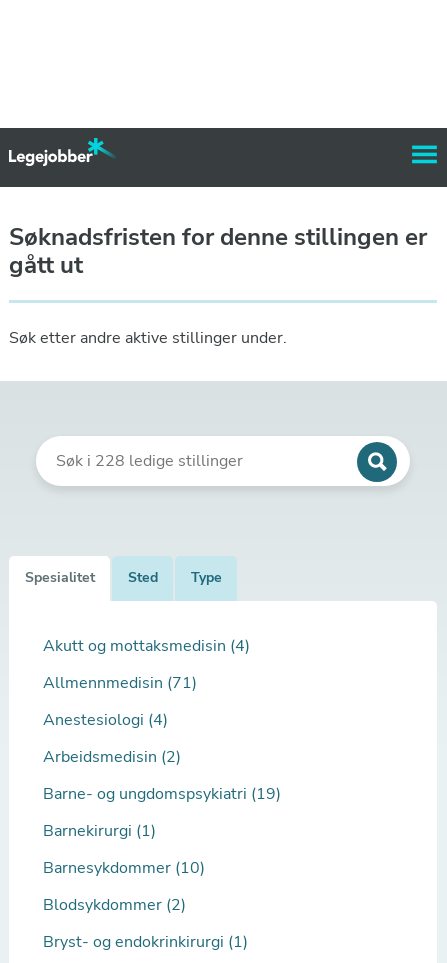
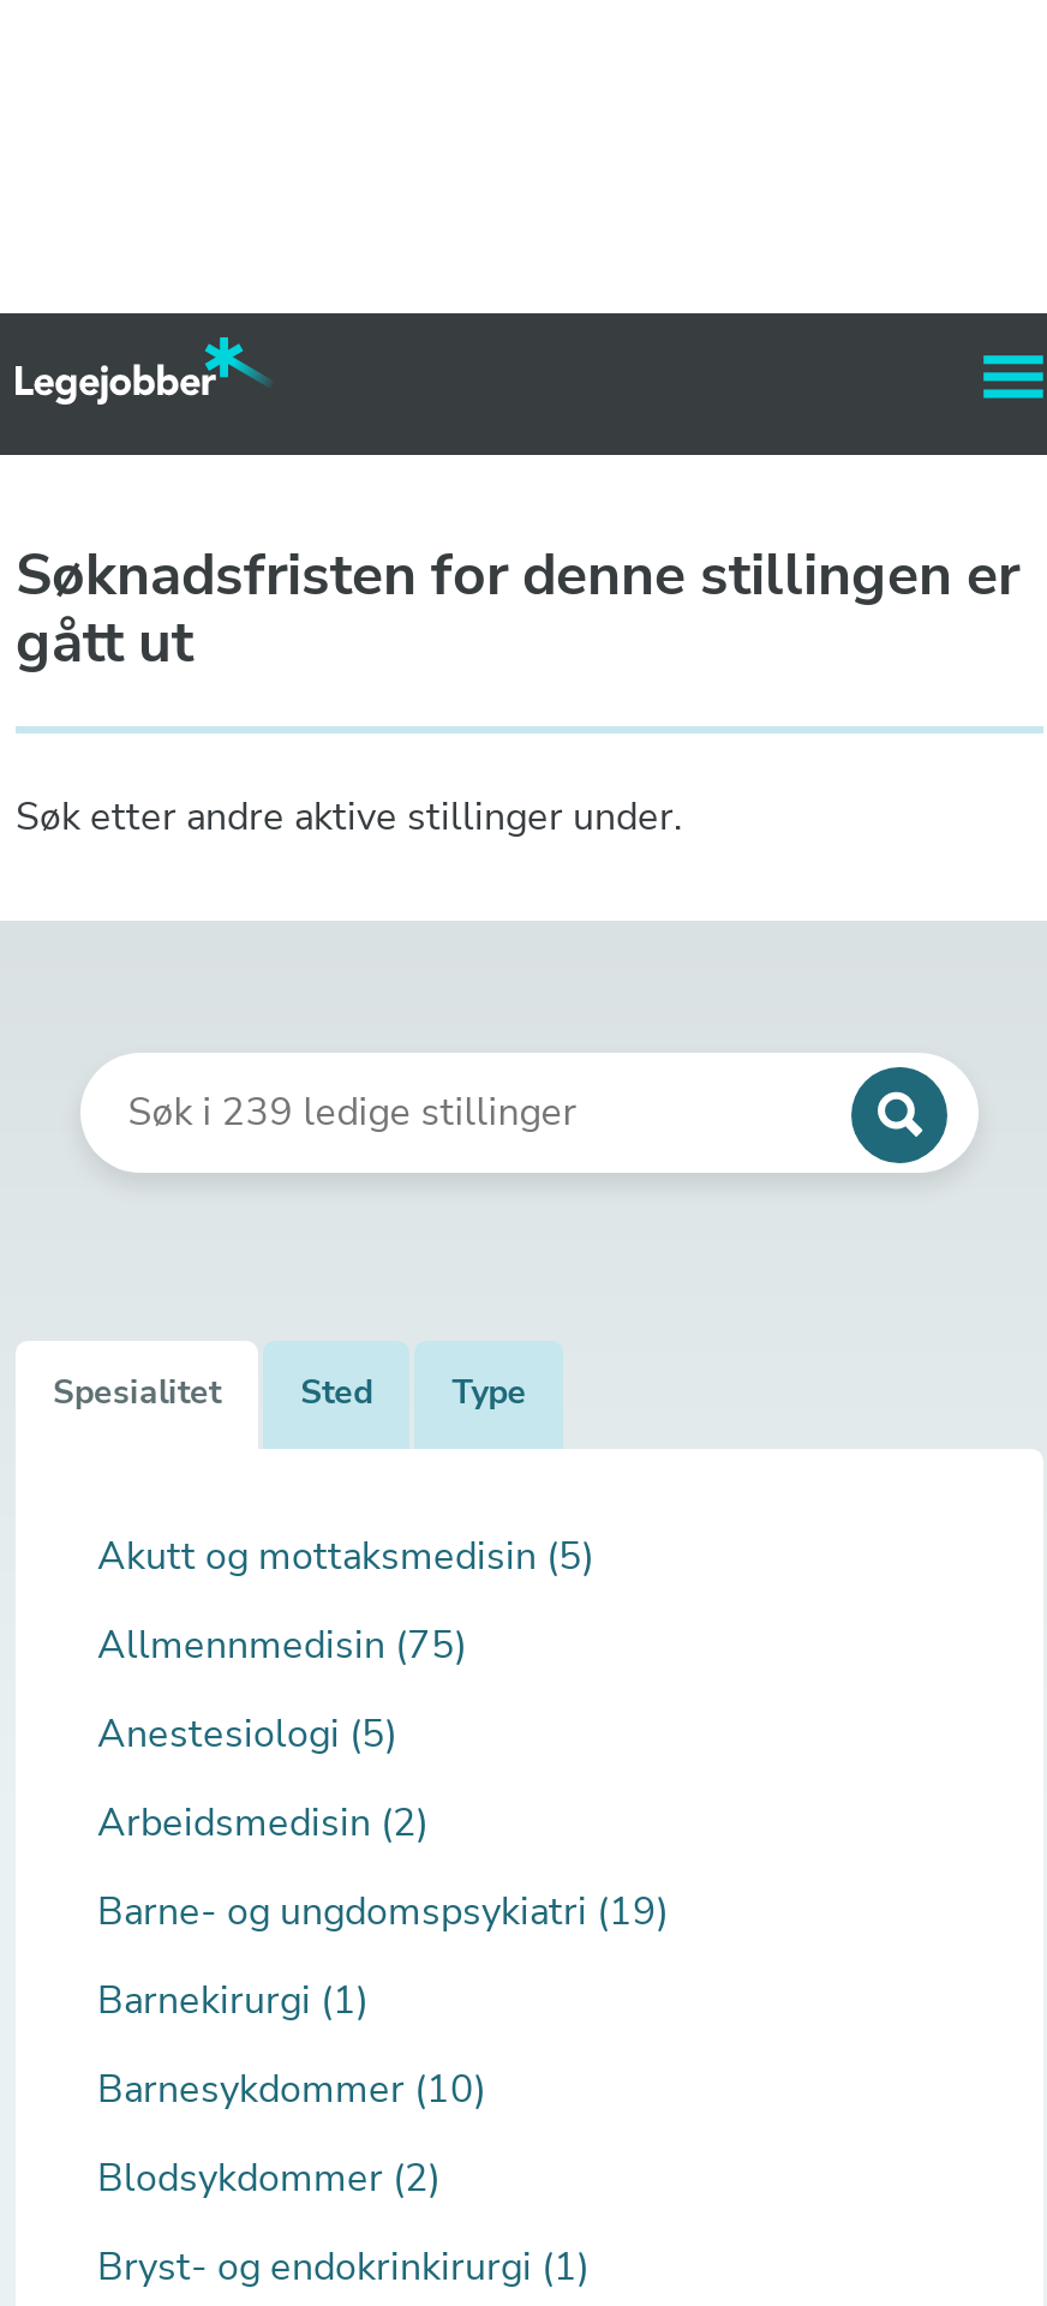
[43,635,250,657] Akutt og mottaksmedisin (4) -> [97,1530,594,1583] Akutt og mottaksmedisin (5)
[43,672,197,694] Allmennmedisin (71) -> [97,1619,467,1672] Allmennmedisin (75)
[43,709,168,731] Anestesiologi (4) -> [97,1708,397,1761] Anestesiologi (5)

